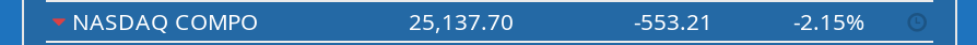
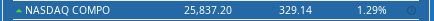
[409,7,514,37] 25,137.70 -> [184,3,232,17] 25,837.20
[634,7,713,37] -553.21 -> [279,3,312,17] 329.14
[793,7,866,37] -2.15% -> [357,3,387,17] 1.29%

